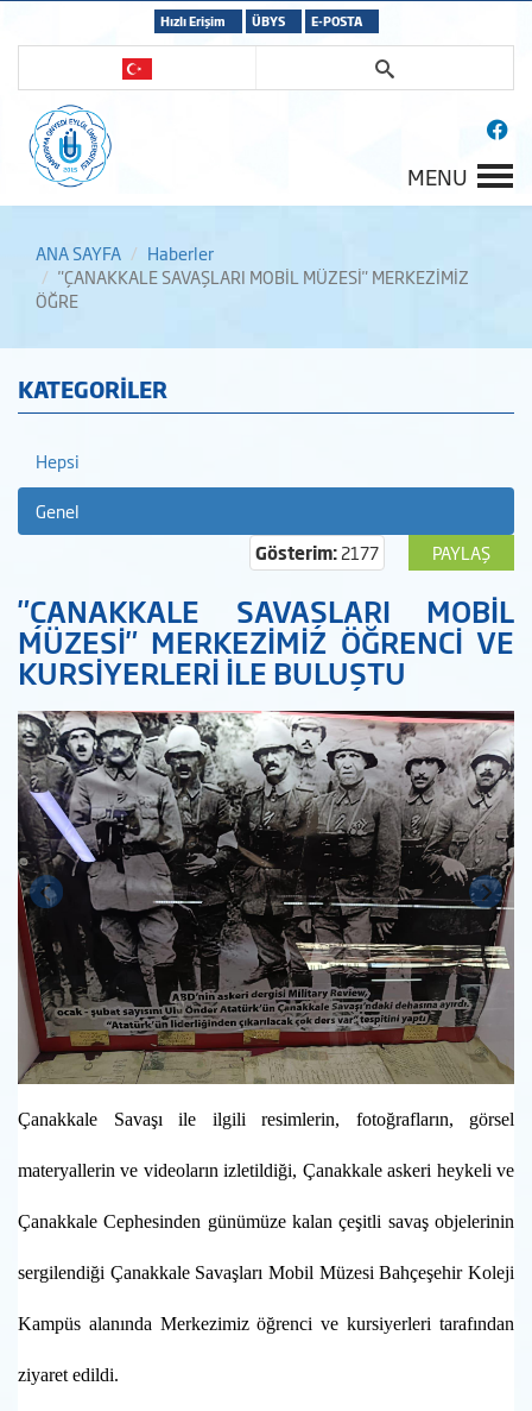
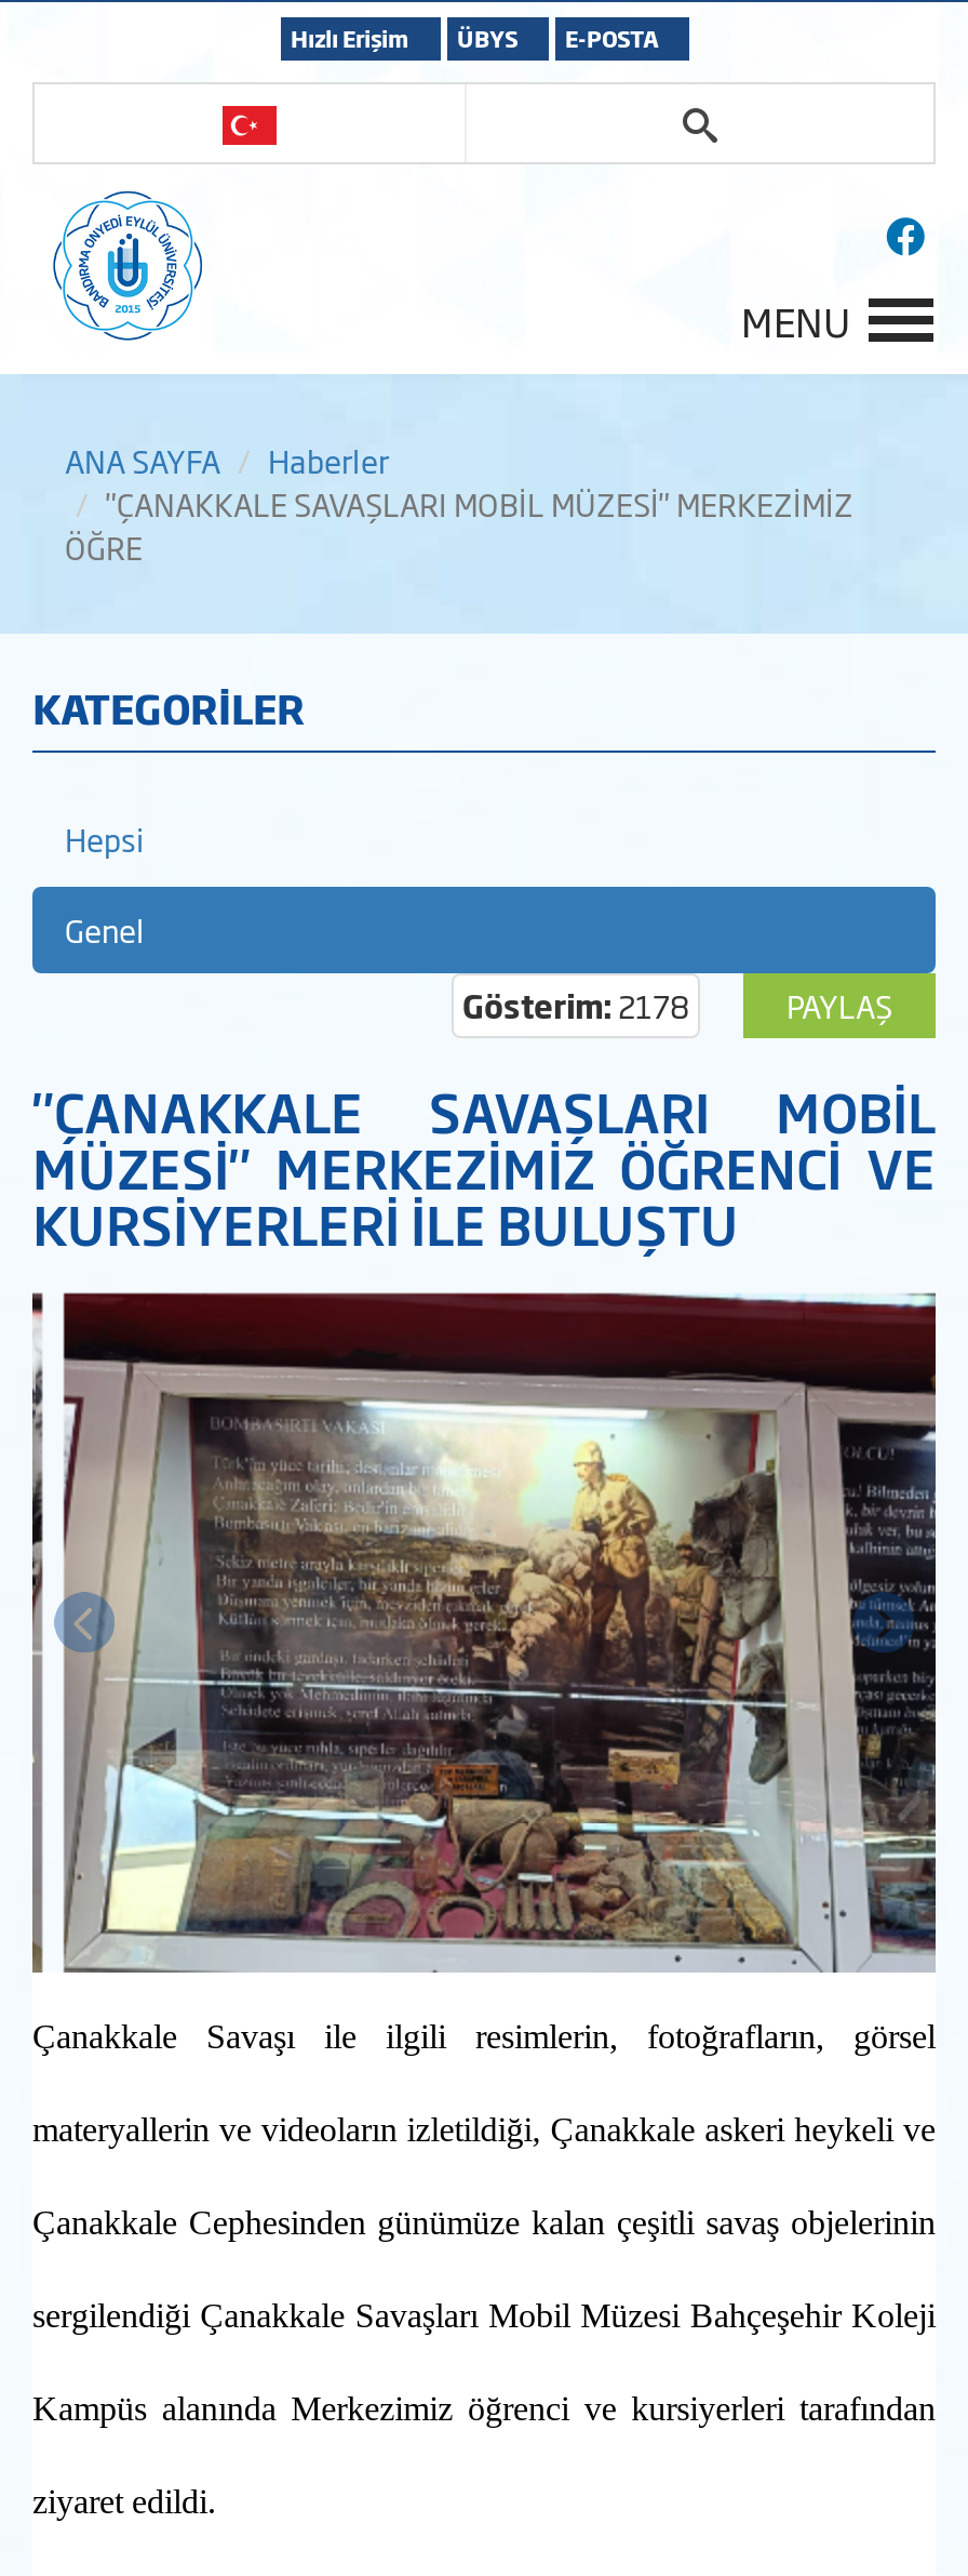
[255,540,379,565] Gösterim: 2177 -> [462,982,689,1028] Gösterim: 2178
[17,710,514,1085] [image] -> [32,1291,938,1973] [image]

